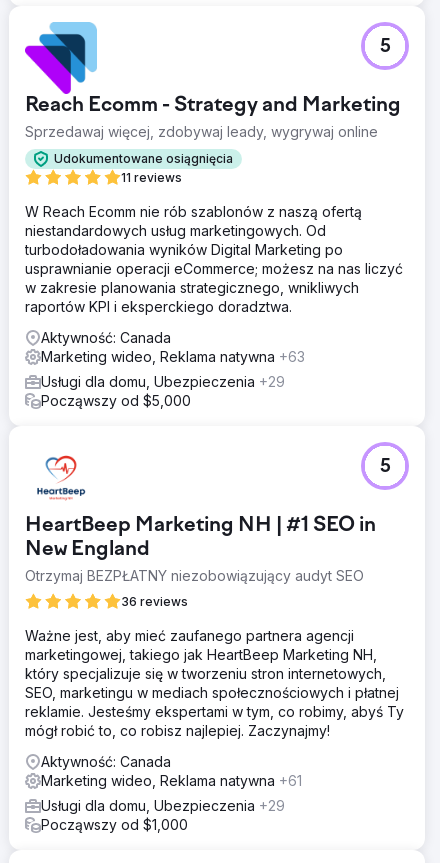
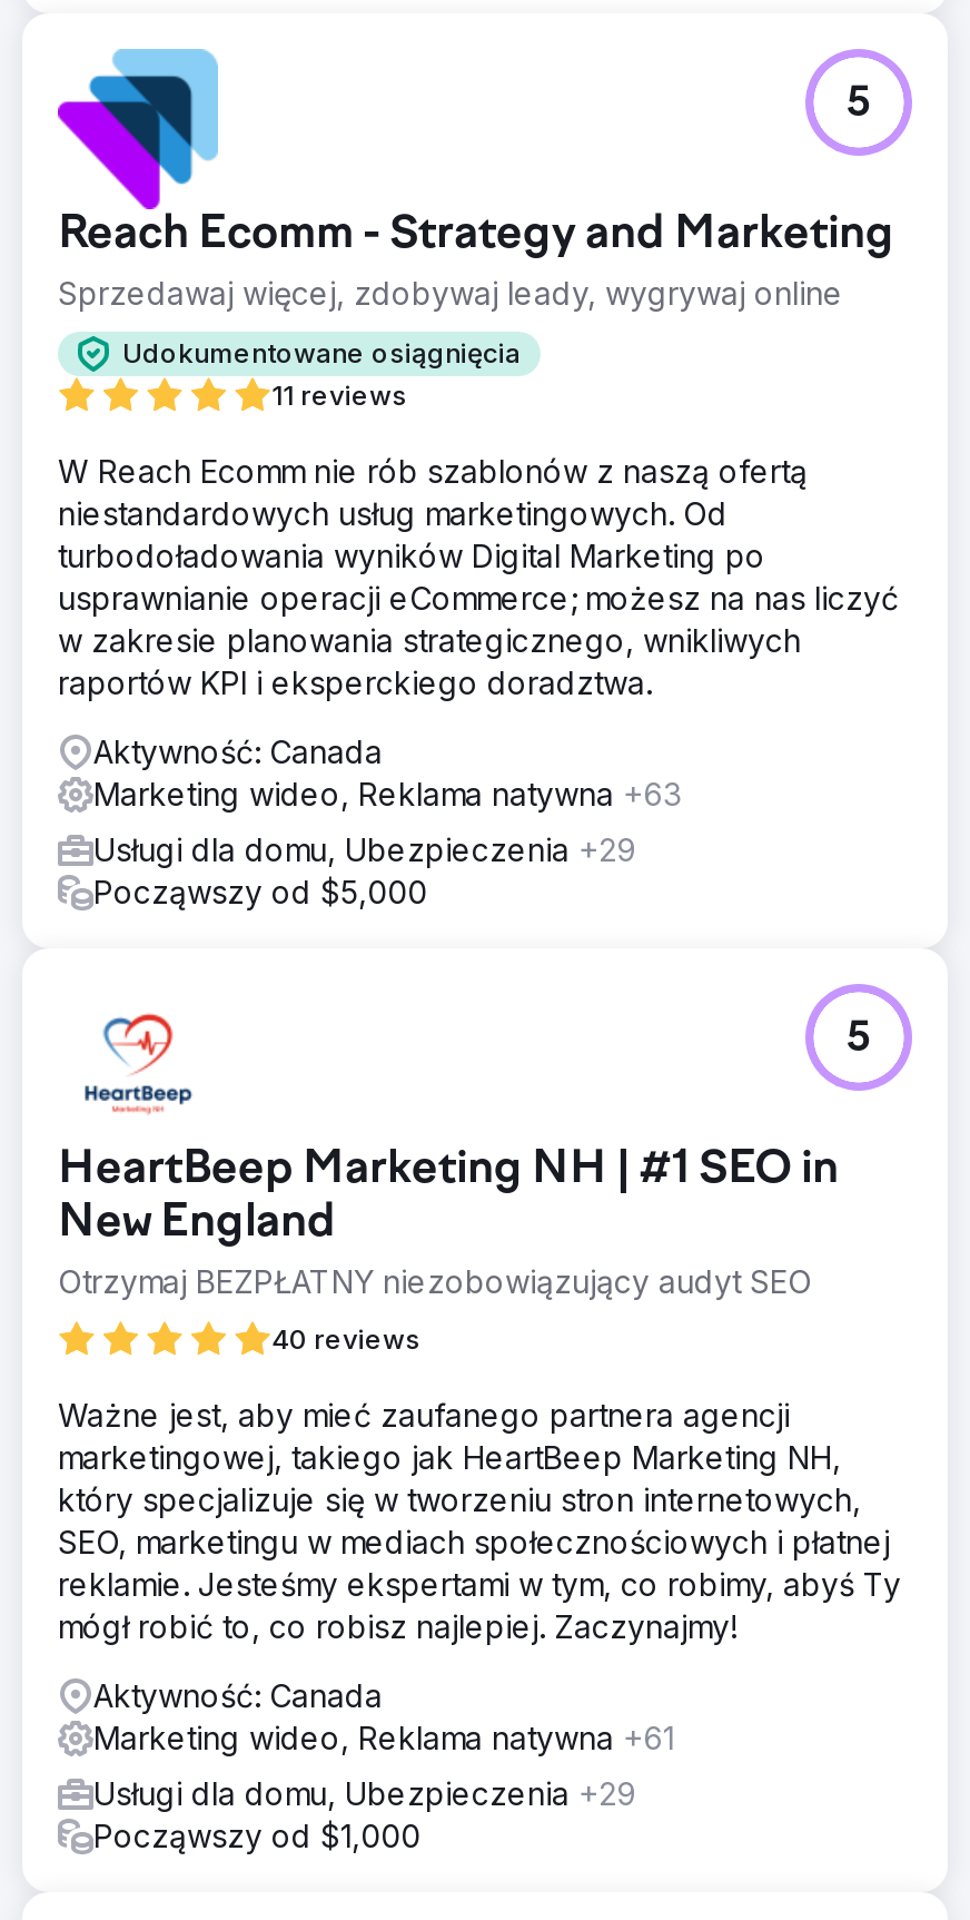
[121,594,188,609] 36 reviews -> [271,1321,420,1355] 40 reviews

